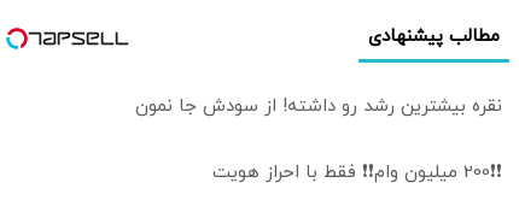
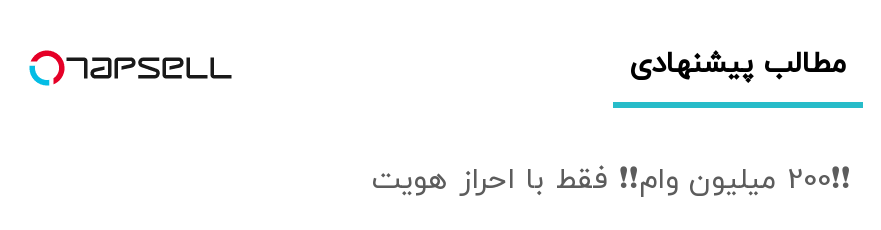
[135,93,502,119] نقره بیشترین رشد رو داشته! از سودش جا نمون -> none

